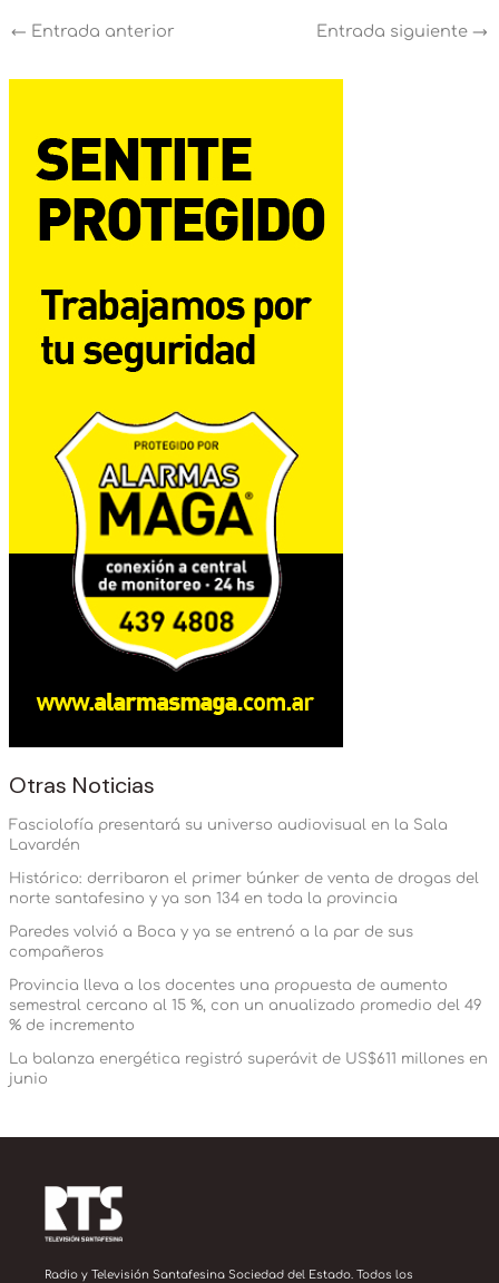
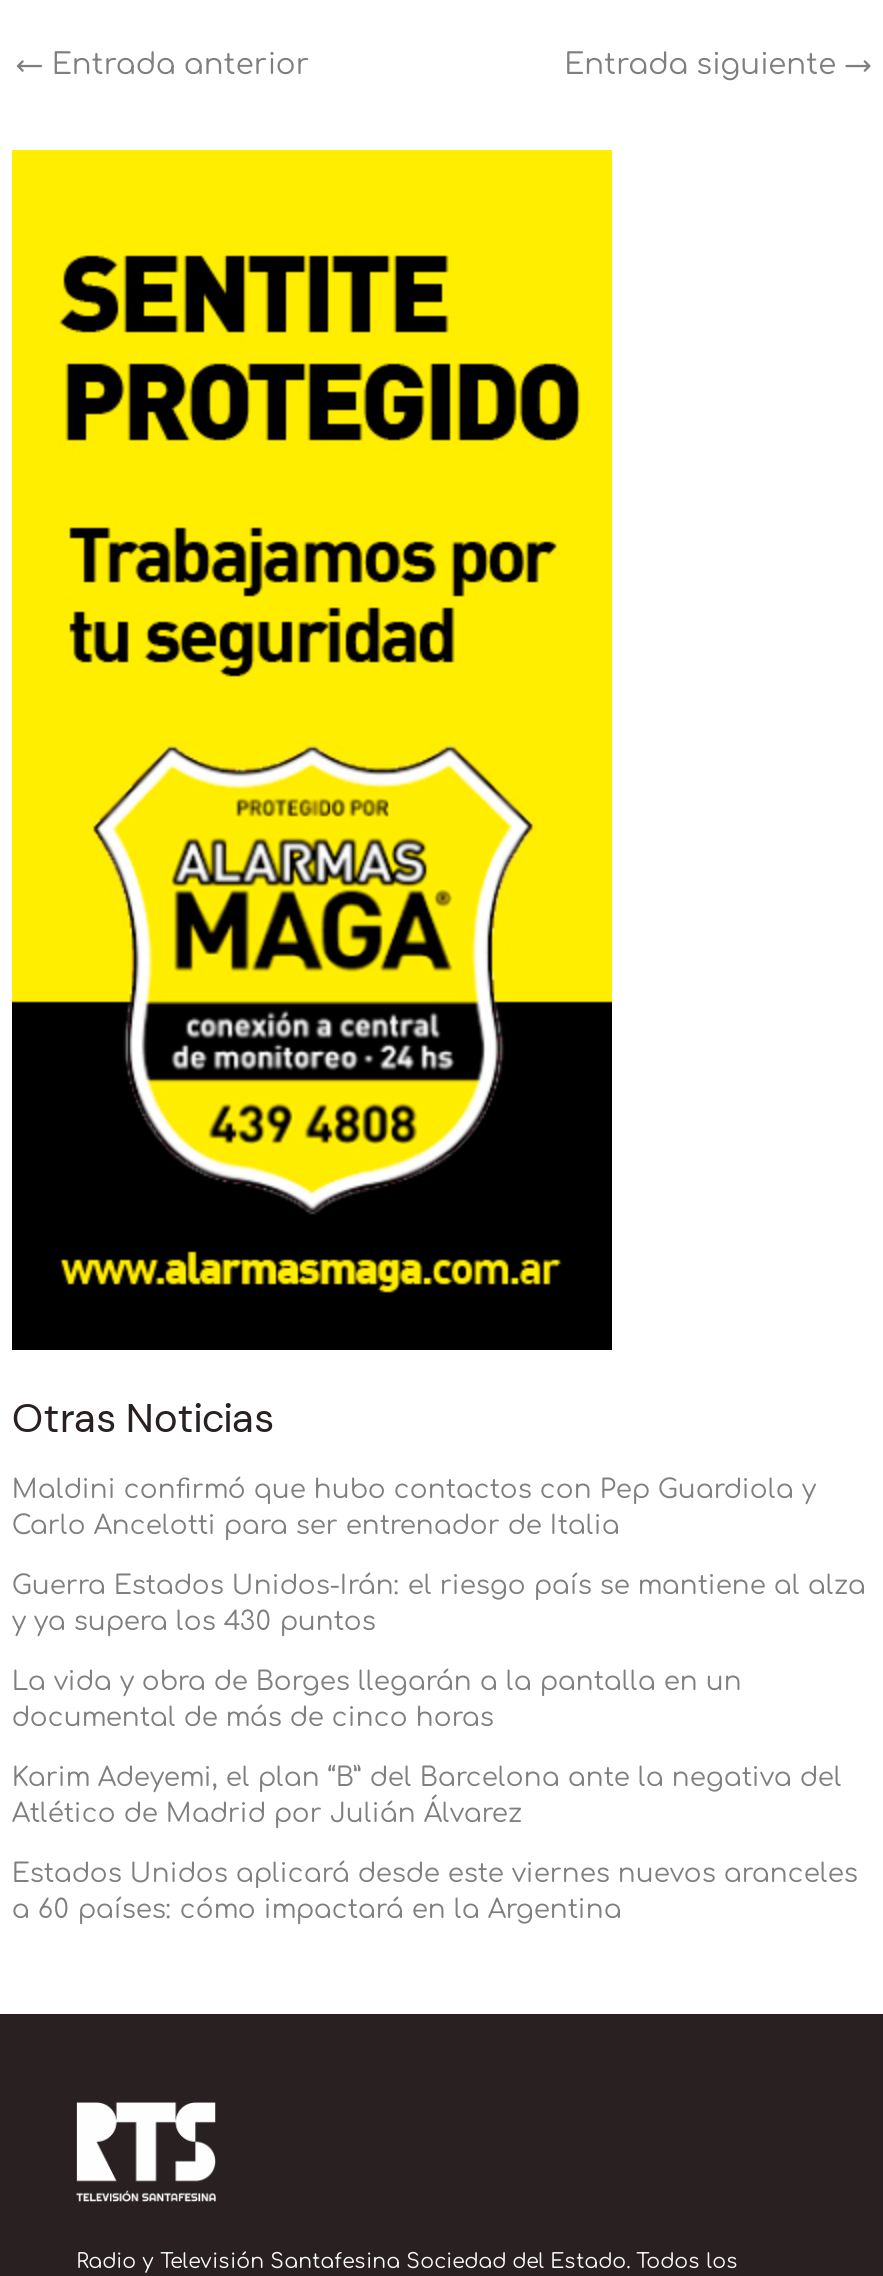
[9,817,448,853] Fasciolofía presentará su universo audiovisual en la Sala | Lavardén -> [12,1475,816,1541] Maldini confirmó que hubo contactos con Pep Guardiola y | Carlo Ancelotti para ser entrenador de Italia
[9,870,479,907] Histórico: derribaron el primer búnker de venta de drogas del | norte santafesino y ya son 134 en toda la provincia -> [12,1571,866,1637] Guerra Estados Unidos-Irán: el riesgo país se mantiene al alza | y ya supera los 430 puntos
[9,924,413,960] Paredes volvió a Boca y ya se entrenó a la par de sus | compañeros -> [12,1667,742,1733] La vida y obra de Borges llegarán a la pantalla en un | documental de más de cinco horas
[9,977,482,1034] Provincia lleva a los docentes una propuesta de aumento | semestral cercano al 15 %, con un anualizado promedio del 49 | % de incremento -> [12,1763,842,1829] Karim Adeyemi, el plan “B” del Barcelona ante la negativa del | Atlético de Madrid por Julián Álvarez
[9,1051,488,1087] La balanza energética registró superávit de US$611 millones en | junio -> [12,1859,858,1925] Estados Unidos aplicará desde este viernes nuevos aranceles | a 60 países: cómo impactará en la Argentina

